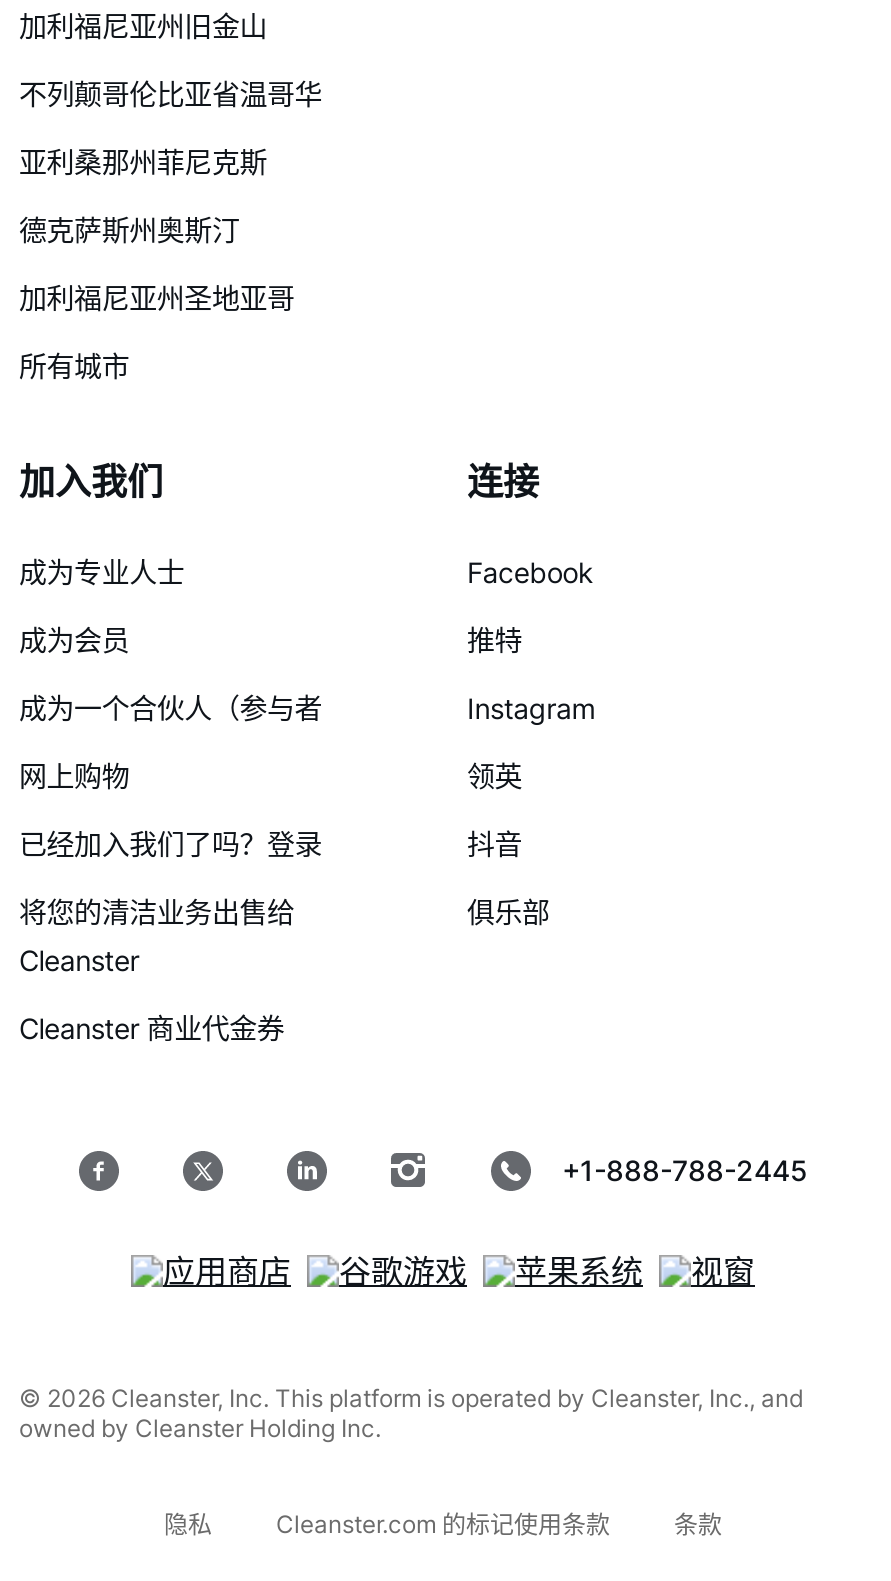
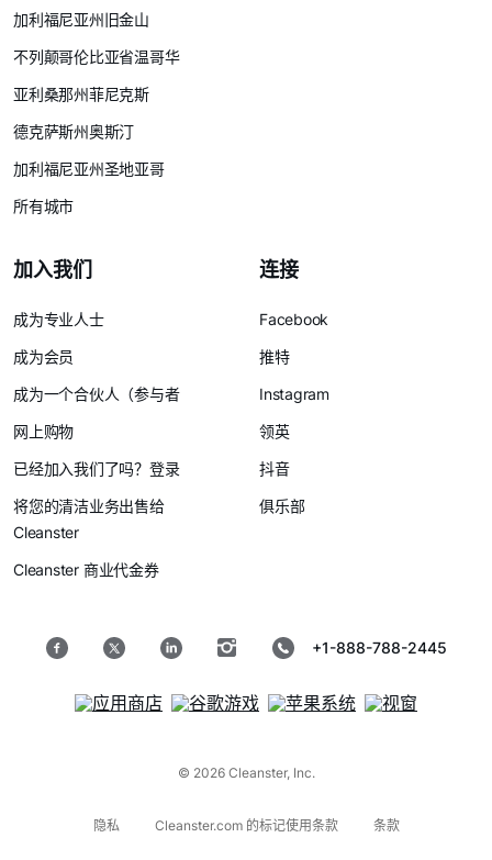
[19,1384,803,1444] © 2026 Cleanster, Inc. This platform is operated by Cleanster, Inc., and | owned by Cleanster Holding Inc. -> [177,765,315,781] © 2026 Cleanster, Inc.

